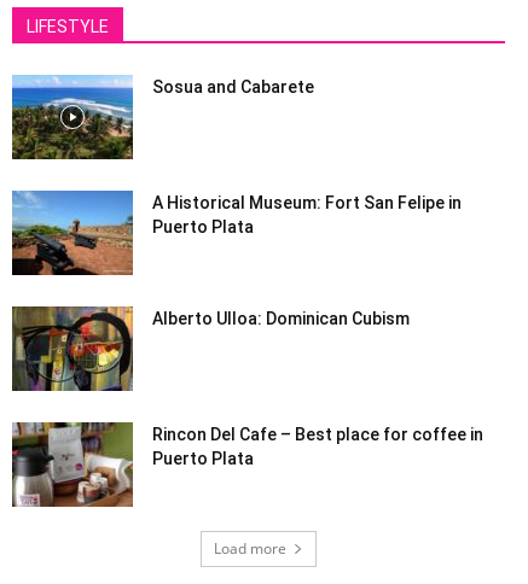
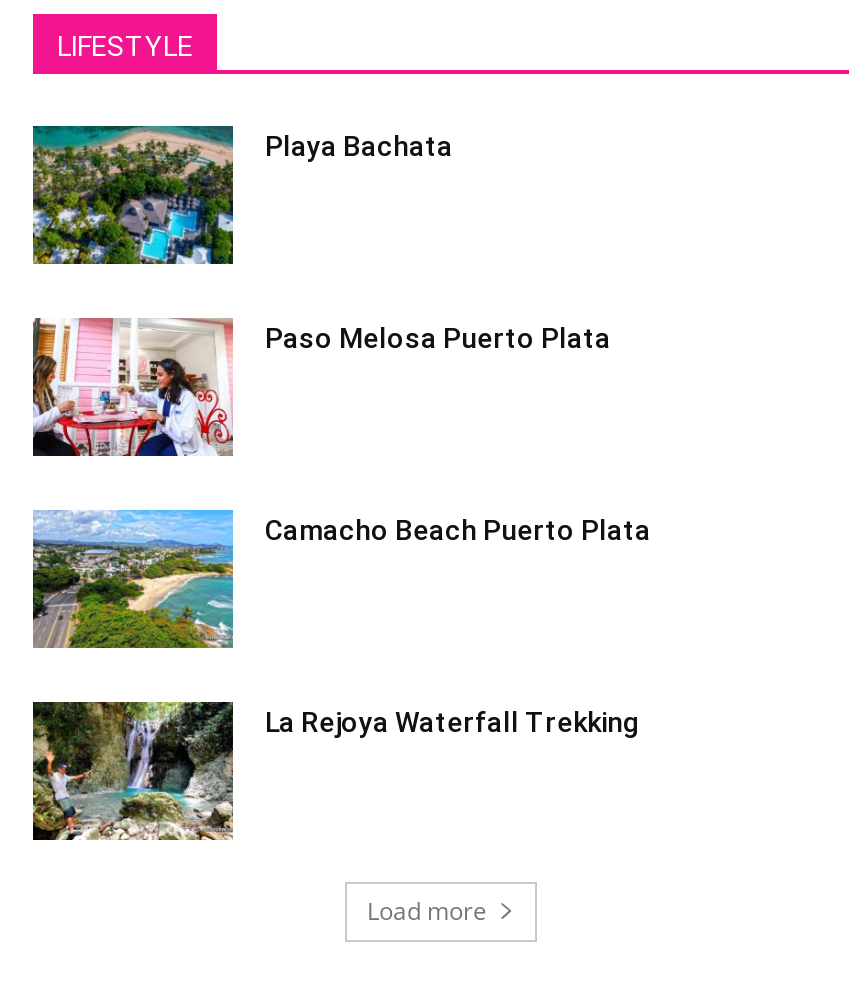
[11,75,314,160] [image] | Sosua and Cabarete -> [31,124,453,266] [image] | Playa Bachata
[11,189,462,276] [image] | A Historical Museum: Fort San Felipe in | Puerto Plata -> [31,316,611,458] [image] | Paso Melosa Puerto Plata
[11,305,410,392] [image] | Alberto Ulloa: Dominican Cubism -> [31,508,651,650] [image] | Camacho Beach Puerto Plata
[11,421,483,508] [image] | Rincon Del Cafe – Best place for coffee in | Puerto Plata -> [31,700,639,842] [image] | La Rejoya Waterfall Trekking

